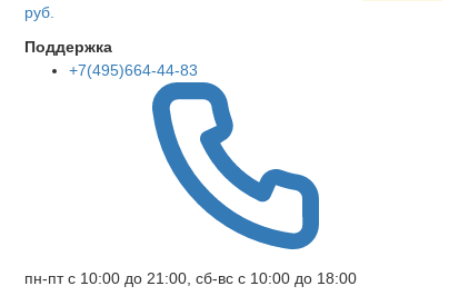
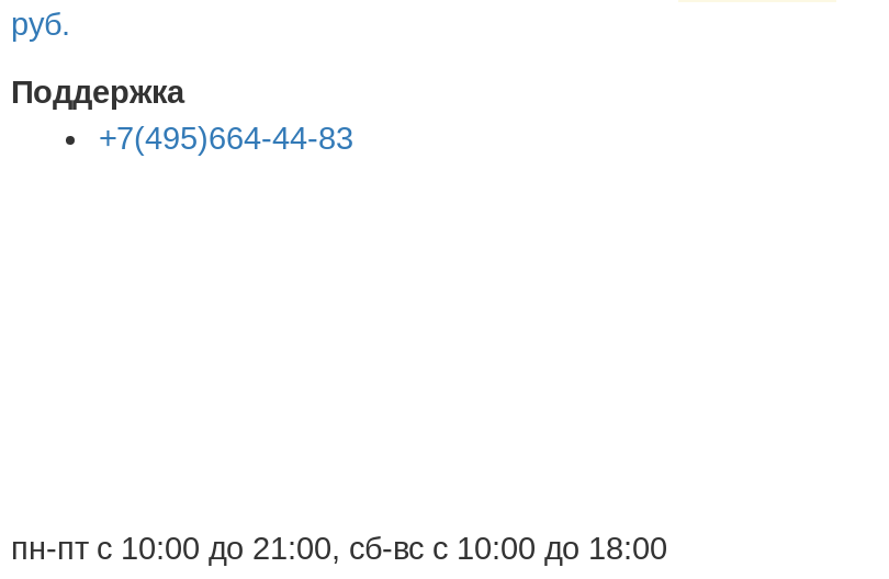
[151,81,320,250] [image] -> none

